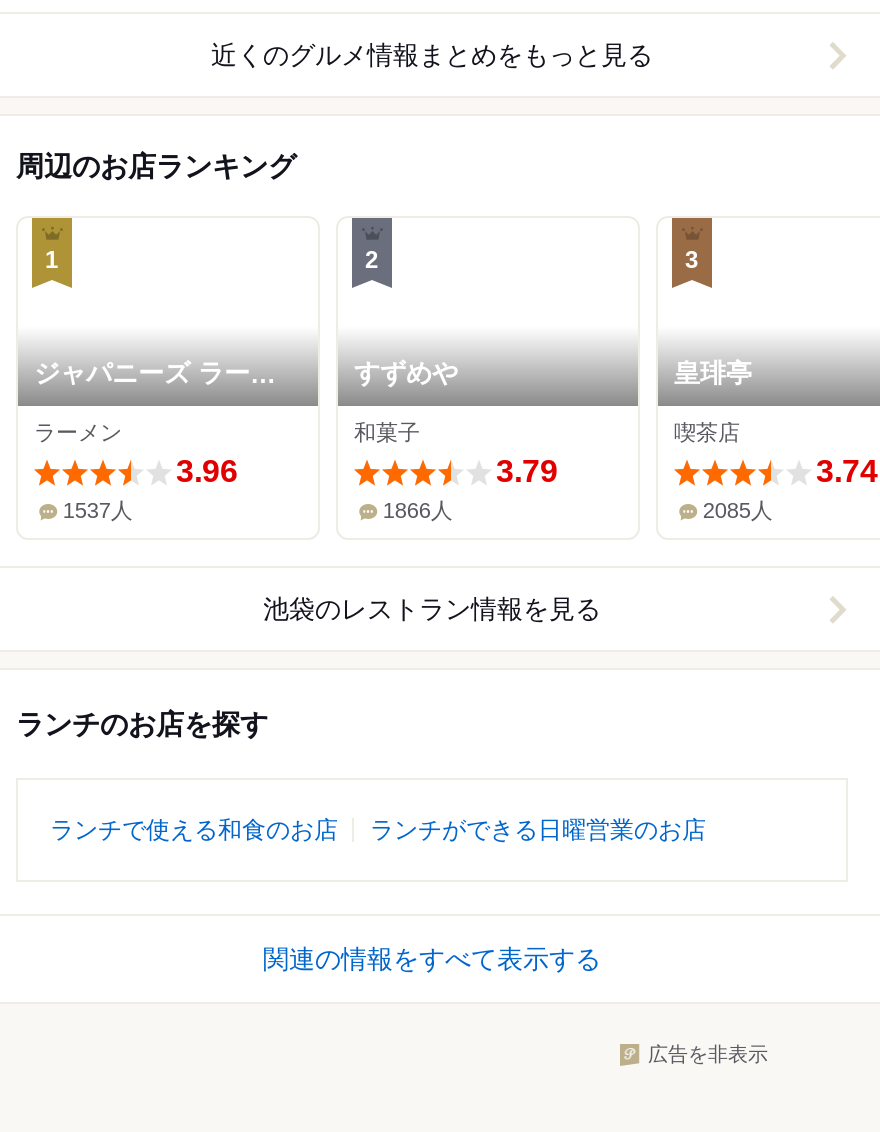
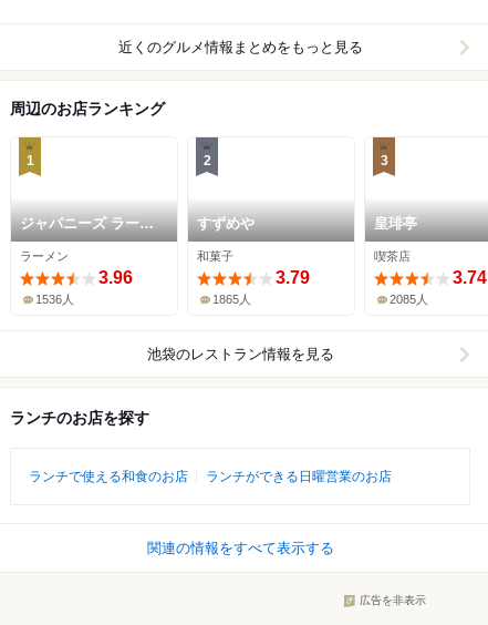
[63,499,133,523] 1537人 -> [36,293,75,306] 1536人
[383,499,453,523] 1866人 -> [213,293,252,306] 1865人

